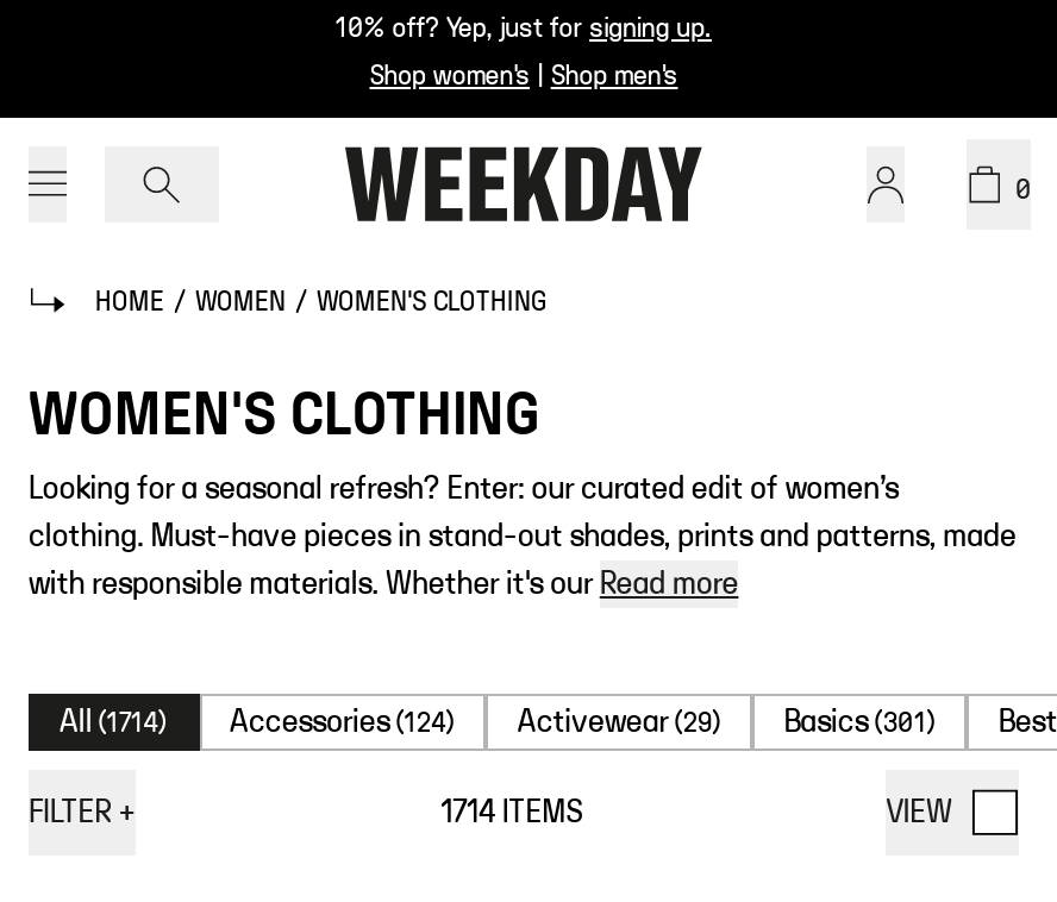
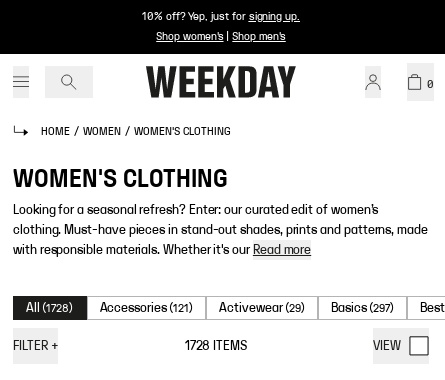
[60,706,168,739] All (1714) -> [26,301,73,315] All (1728)
[230,706,456,739] Accessories (124) -> [99,301,193,315] Accessories (121)
[784,706,937,739] Basics (301) -> [331,301,394,315] Basics (297)
[441,796,582,829] 1714 ITEMS -> [185,339,247,353] 1728 ITEMS

